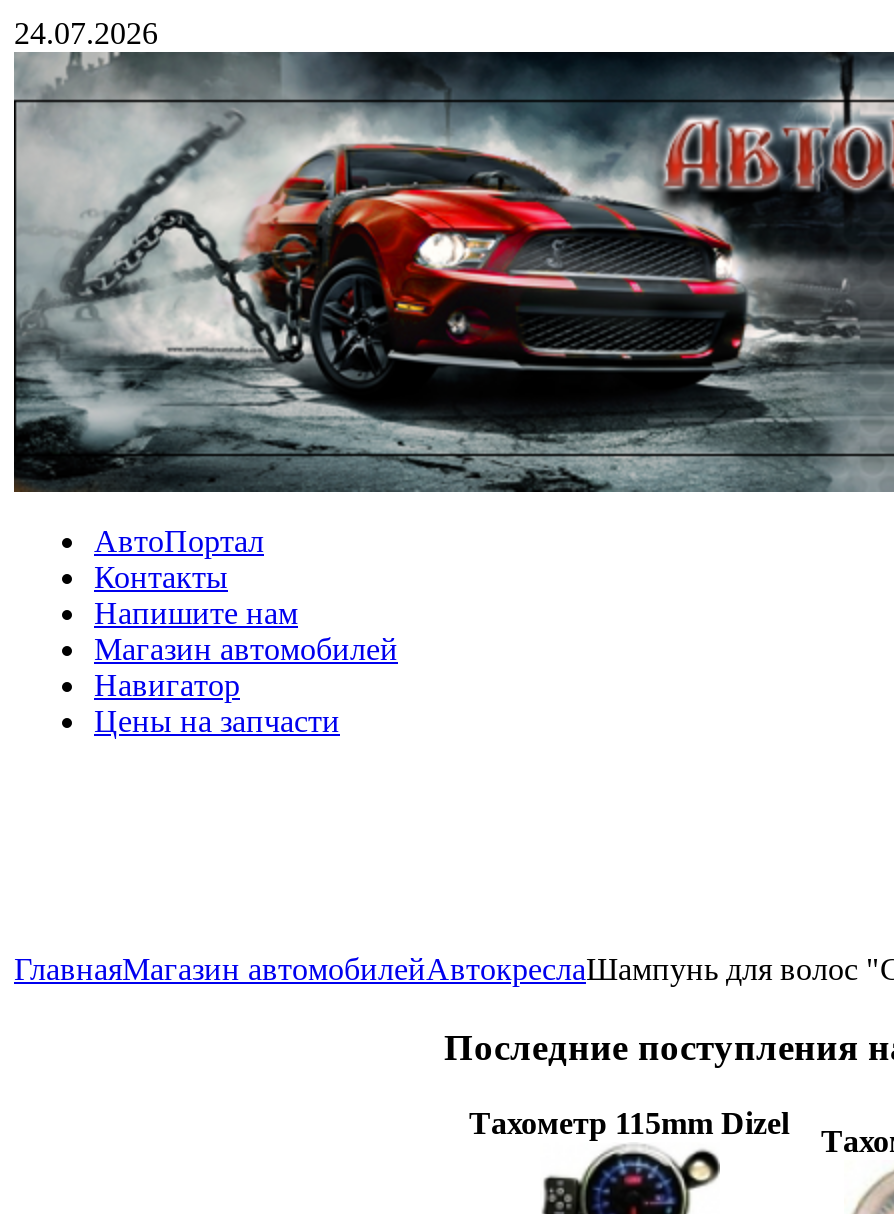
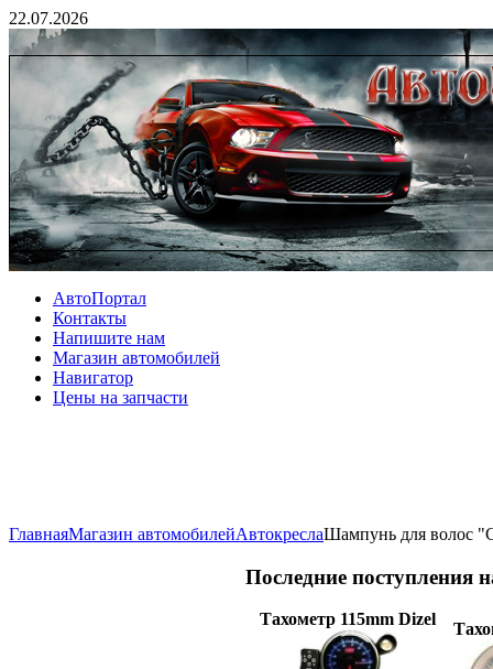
[14,16,158,50] 24.07.2026 -> [9,9,88,28] 22.07.2026

